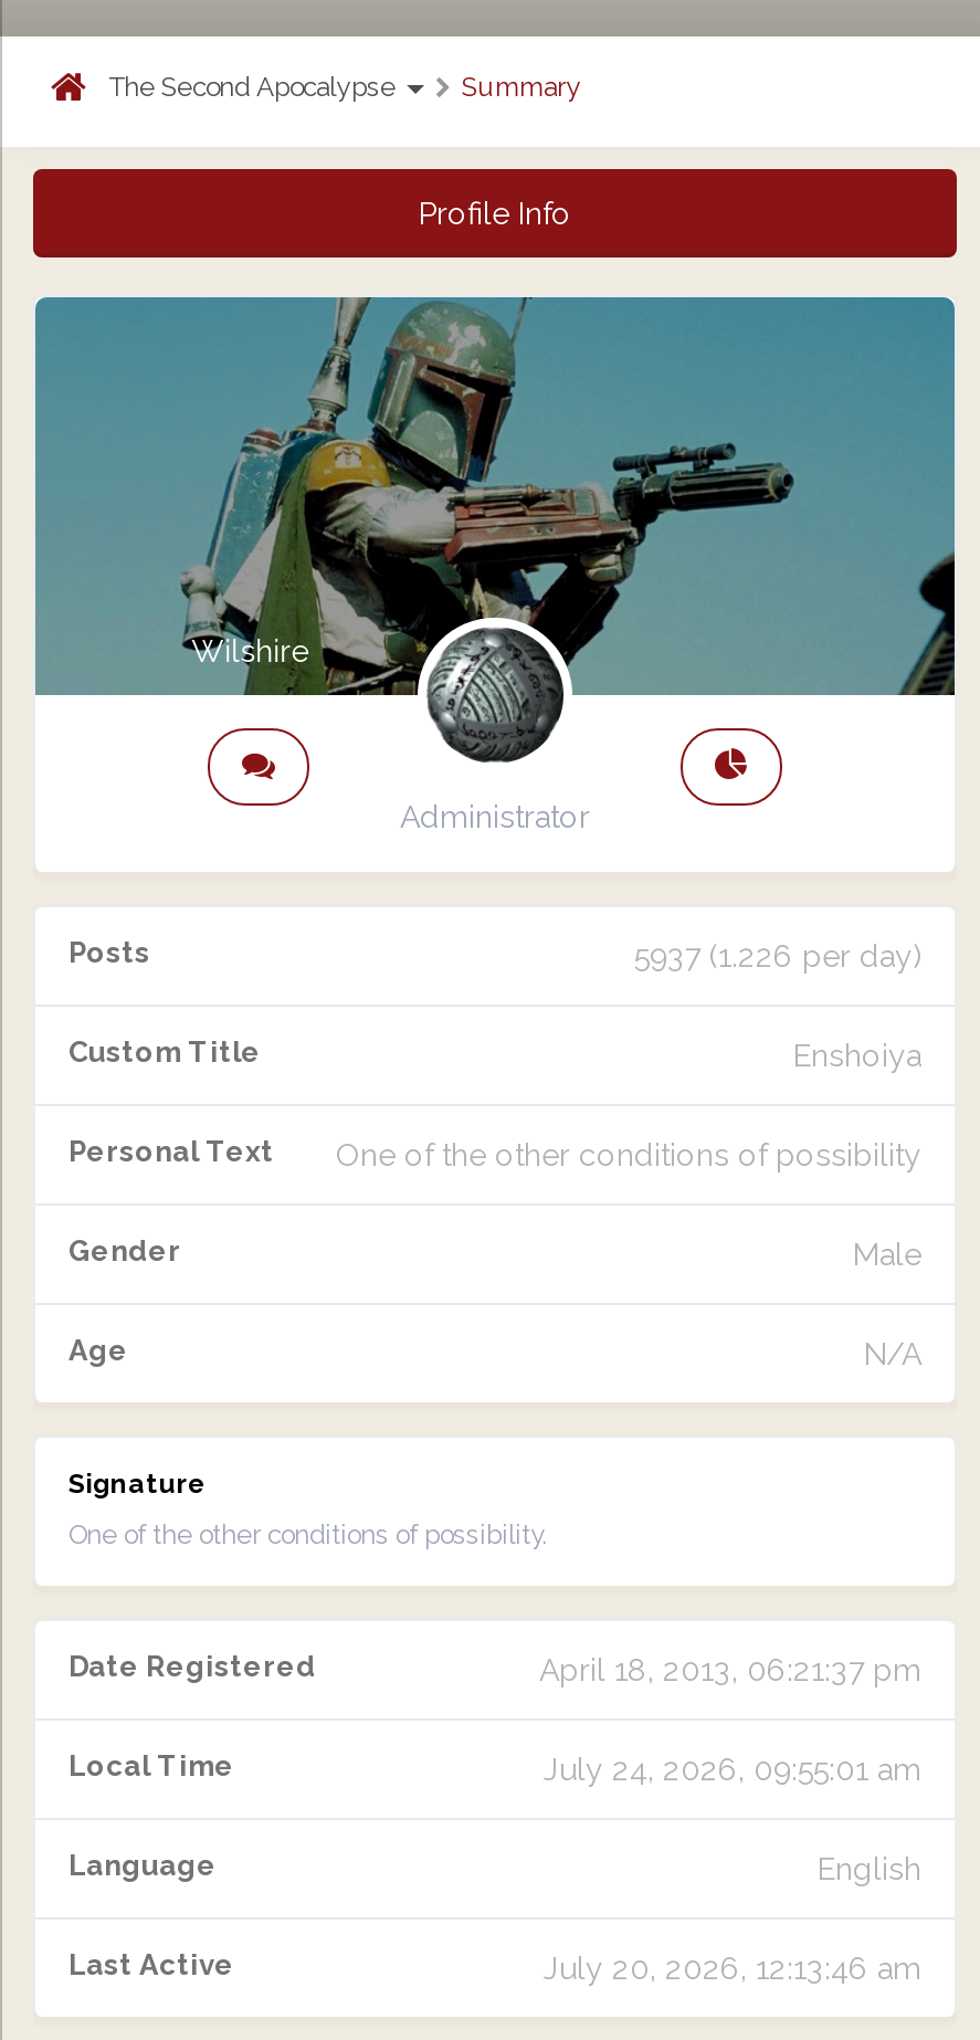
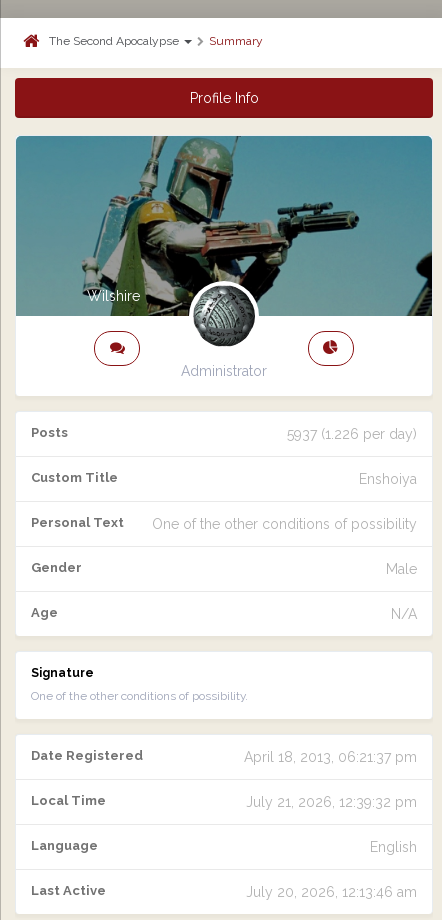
[544,1752,921,1787] July 24, 2026, 09:55:01 am -> [246,794,417,810] July 21, 2026, 12:39:32 pm

